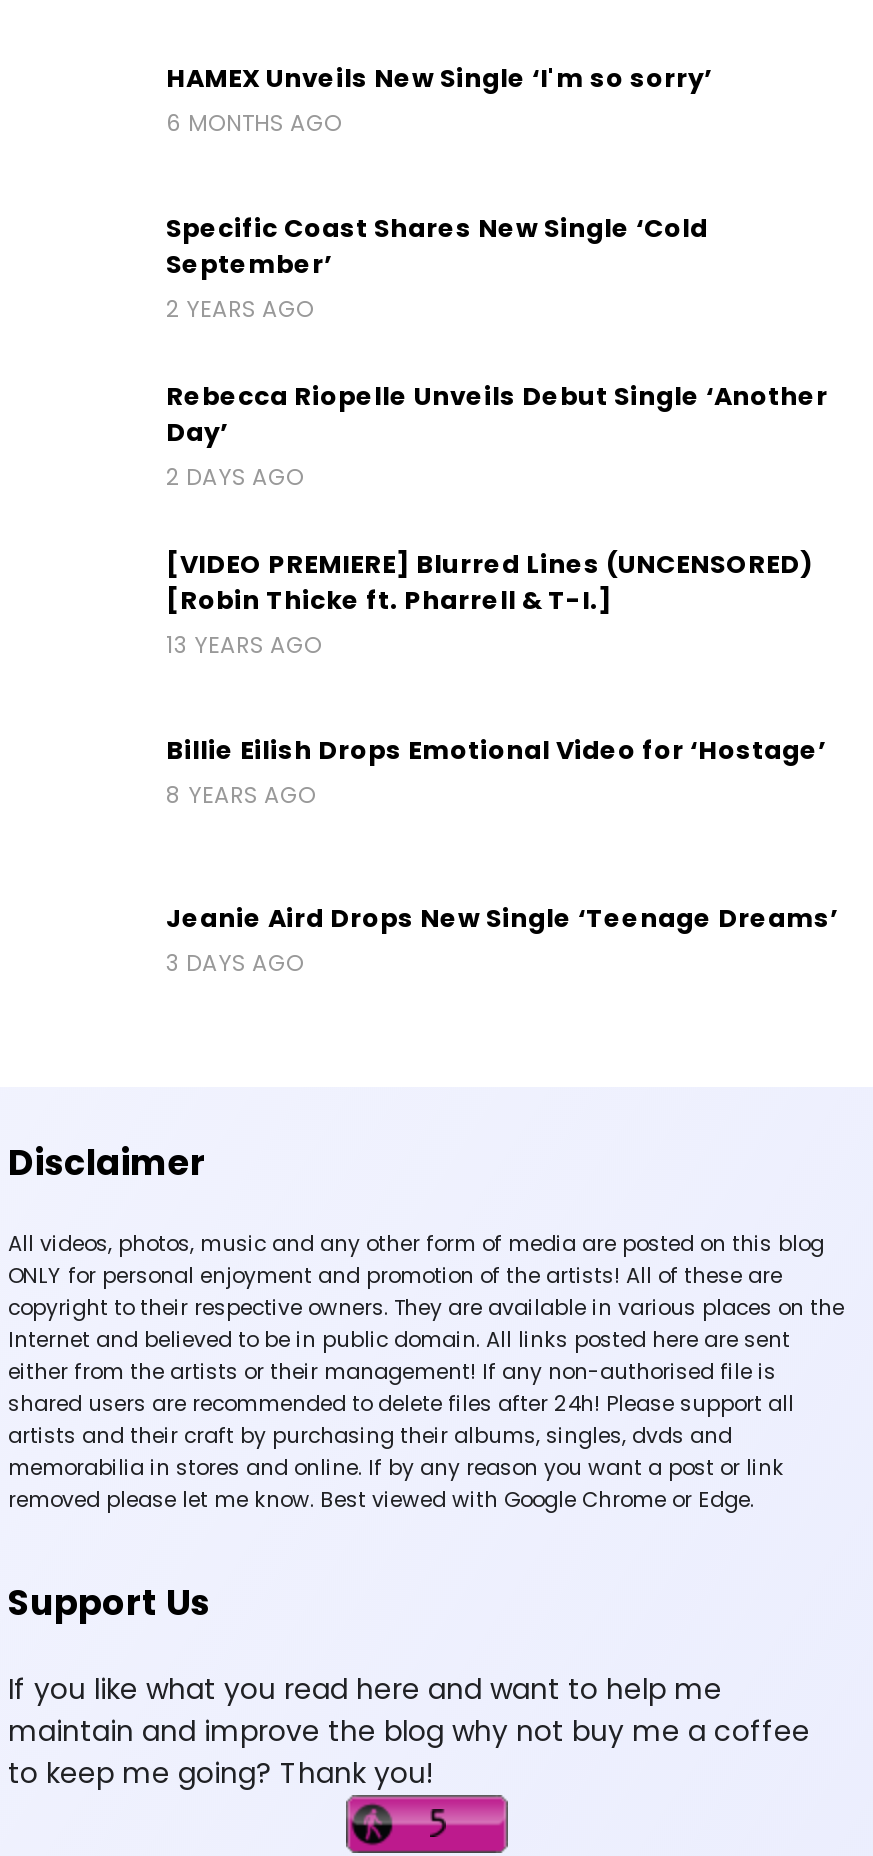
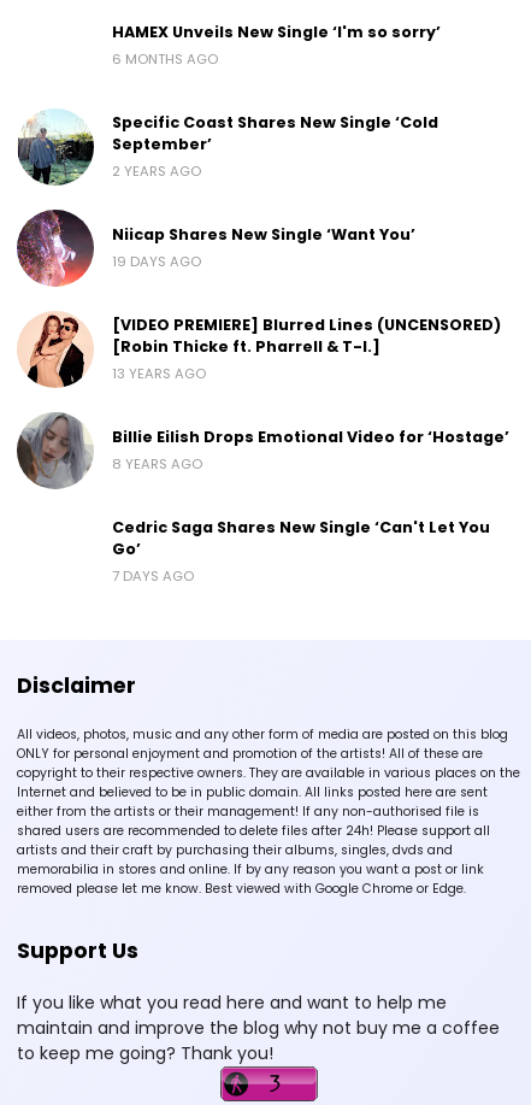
none -> [17,108,95,187] [image]
none -> [16,208,95,288] [image]
none -> [17,311,94,389] [image]
[166,378,828,492] Rebecca Riopelle Unveils Debut Single ‘Another | Day’ | 2 DAYS AGO -> [112,224,415,271] Niicap Shares New Single ‘Want You’ | 19 DAYS AGO
none -> [16,412,94,490] [image]
[166,900,838,978] Jeanie Aird Drops New Single ‘Teenage Dreams’ | 3 DAYS AGO -> [112,516,490,585] Cedric Saga Shares New Single ‘Can't Let You | Go’ | 7 DAYS AGO

